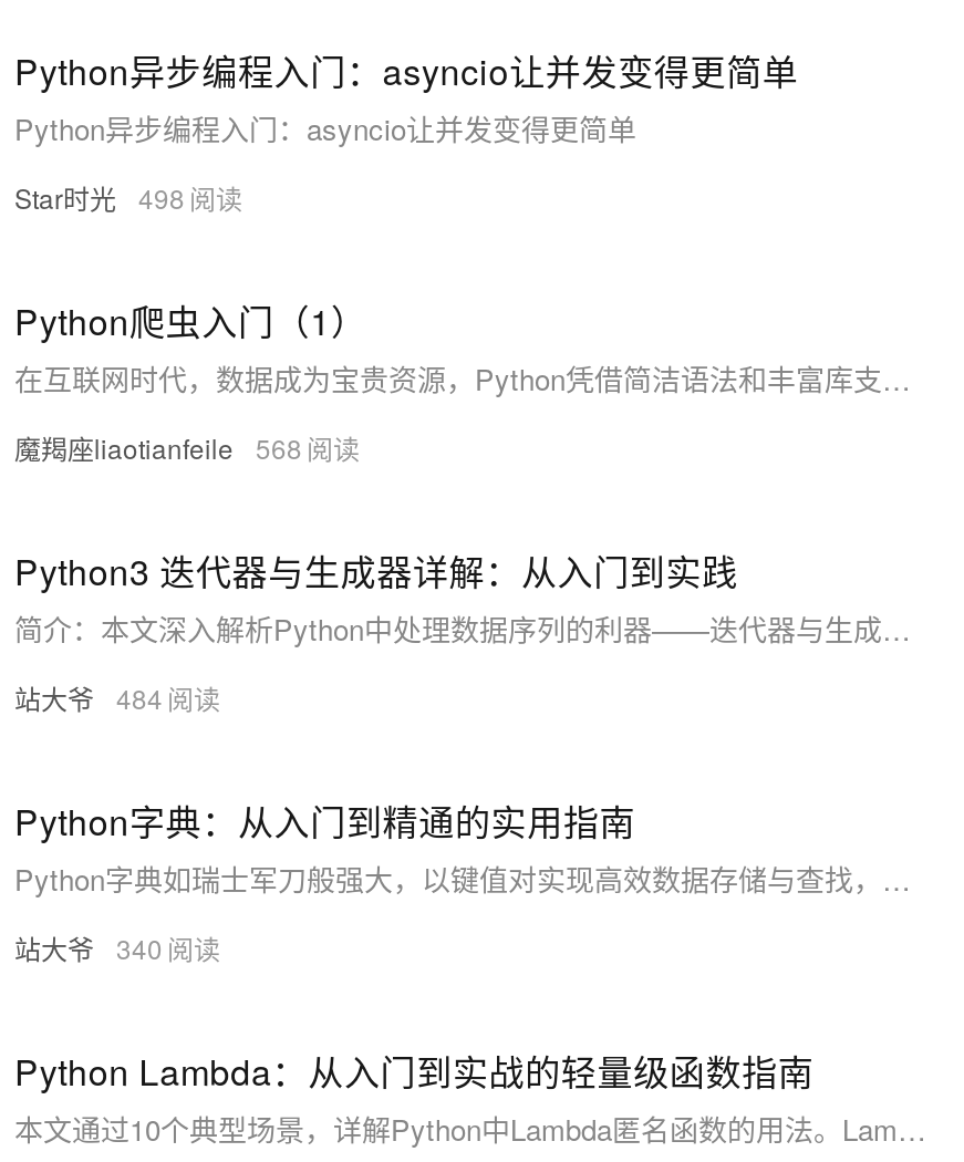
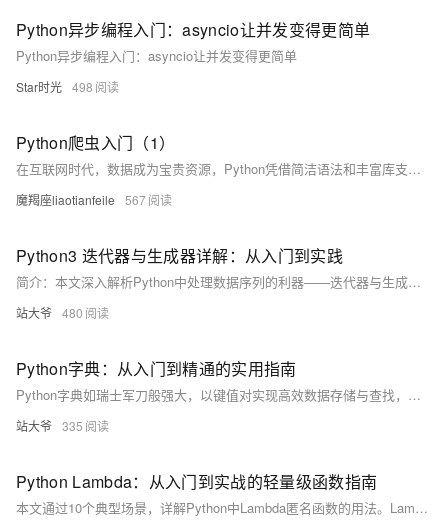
[14,428,302,466] 魔羯座liaotianfeile 568 -> [16,191,146,208] 魔羯座liaotianfeile 567
[14,678,163,716] 站大爷 484 -> [16,304,83,321] 站大爷 480
[14,928,163,966] 站大爷 340 -> [16,417,83,434] 站大爷 335

